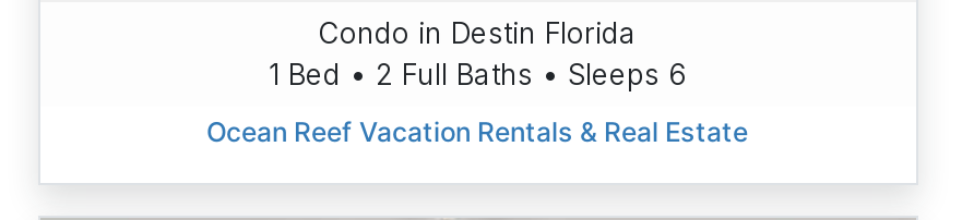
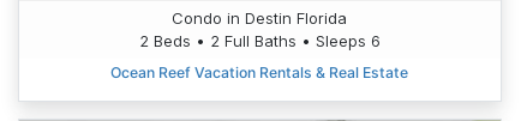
[269,56,686,91] 1 Bed • 2 Full Baths • Sleeps 6 -> [139,31,380,50] 2 Beds • 2 Full Baths • Sleeps 6

